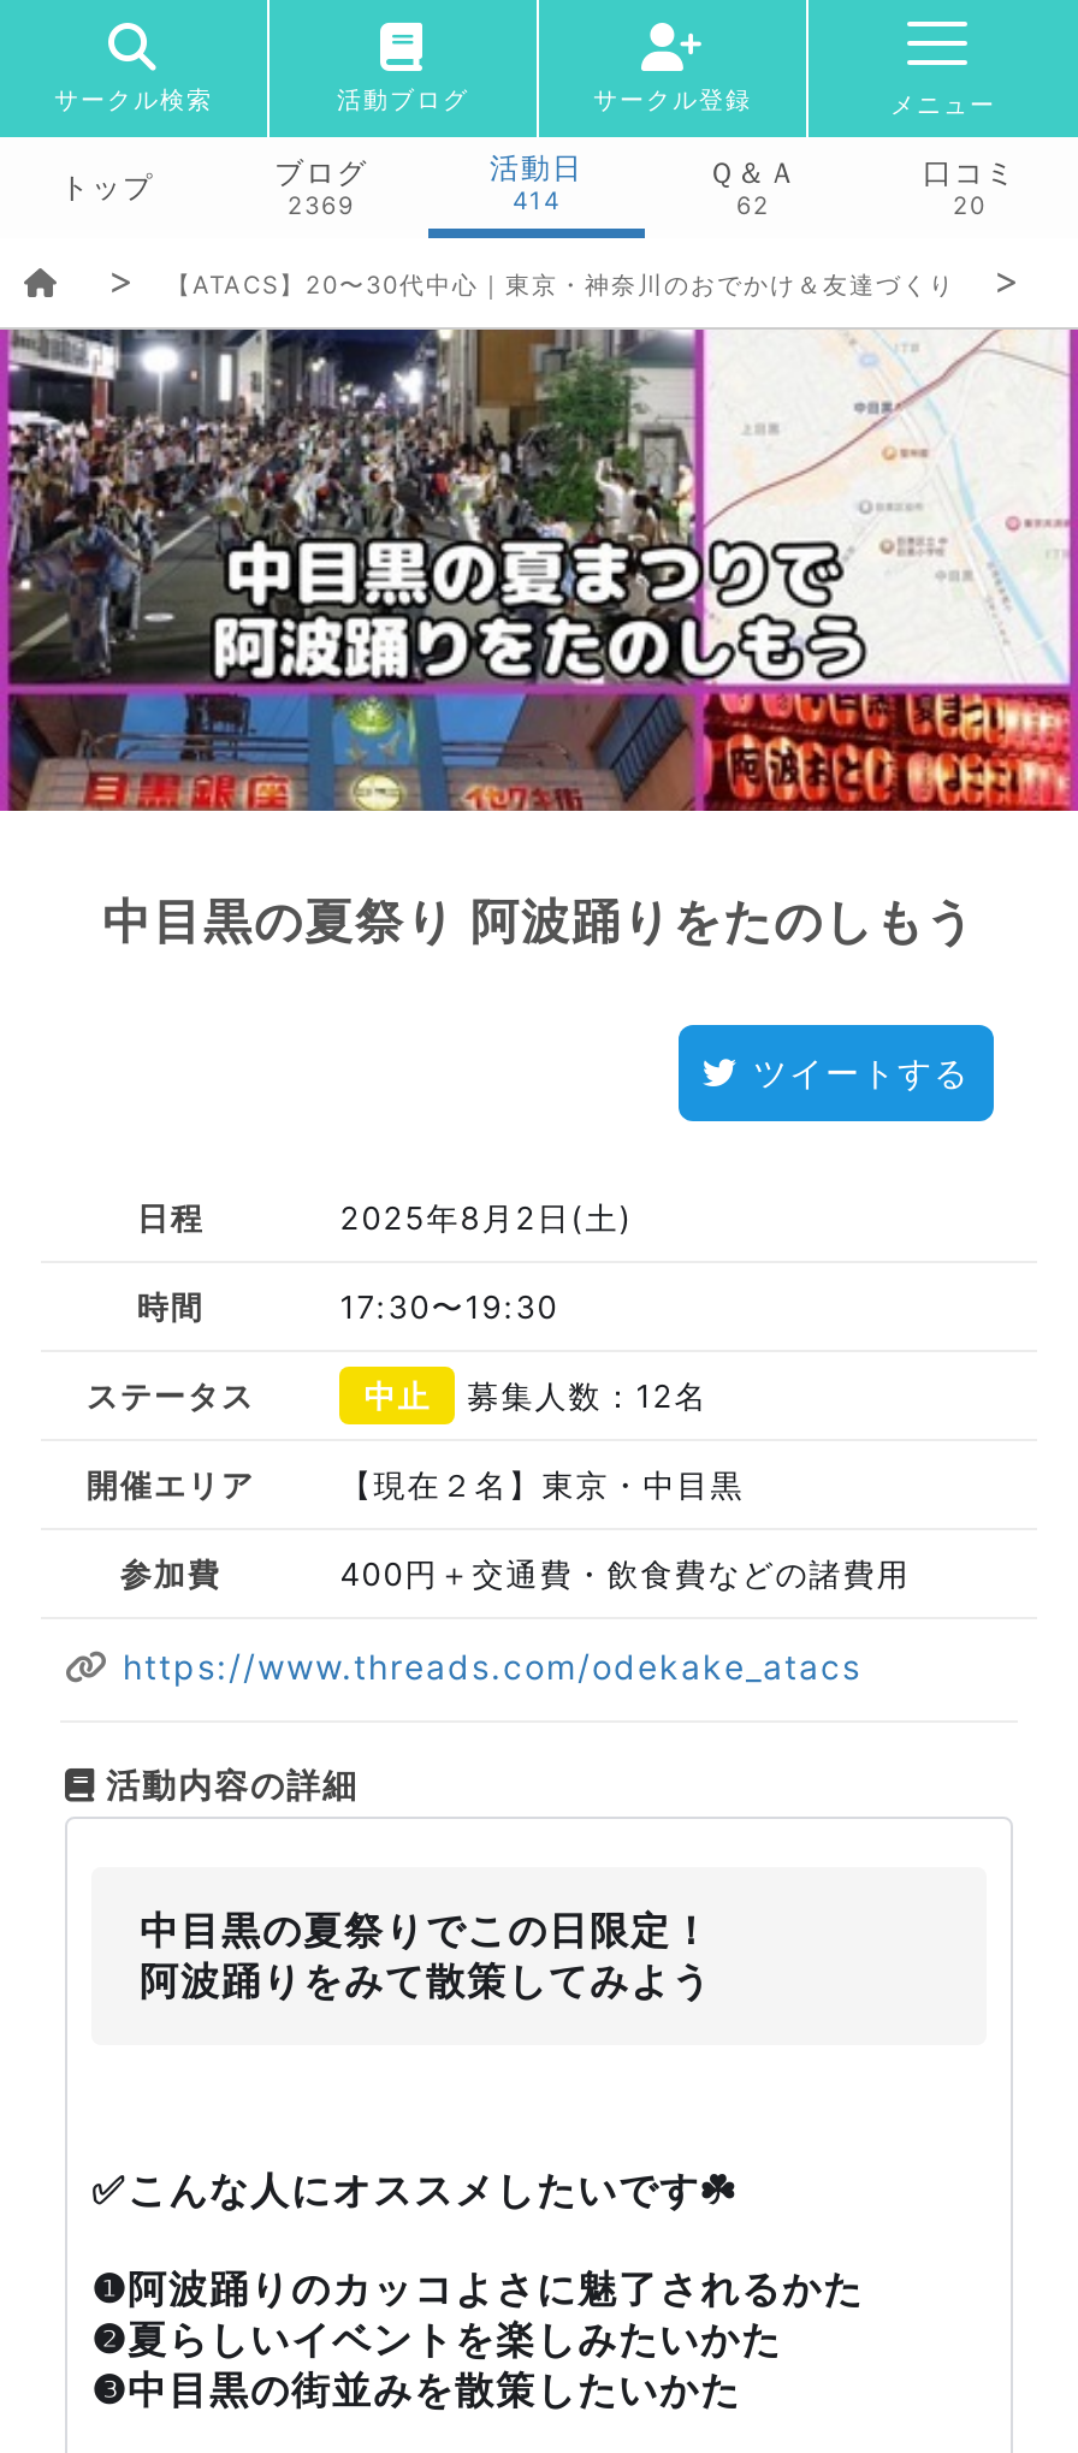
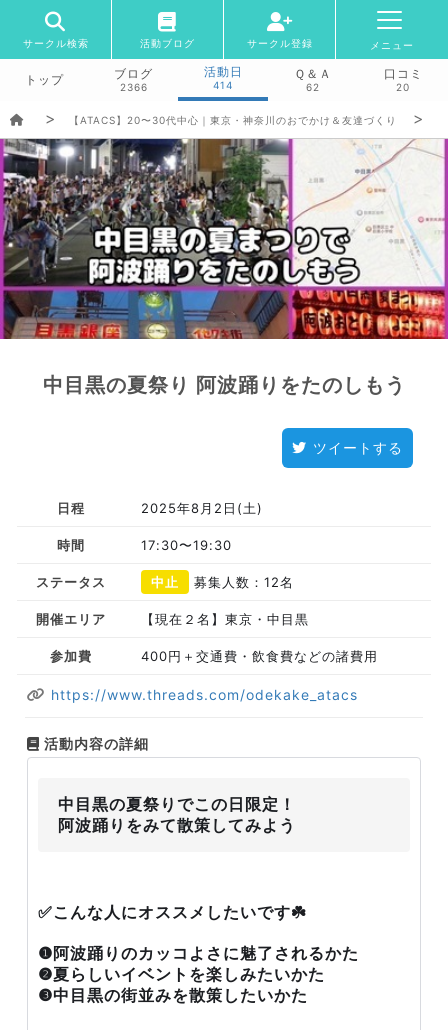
[288,190,355,219] 2369 -> [119,81,147,93] 2366

